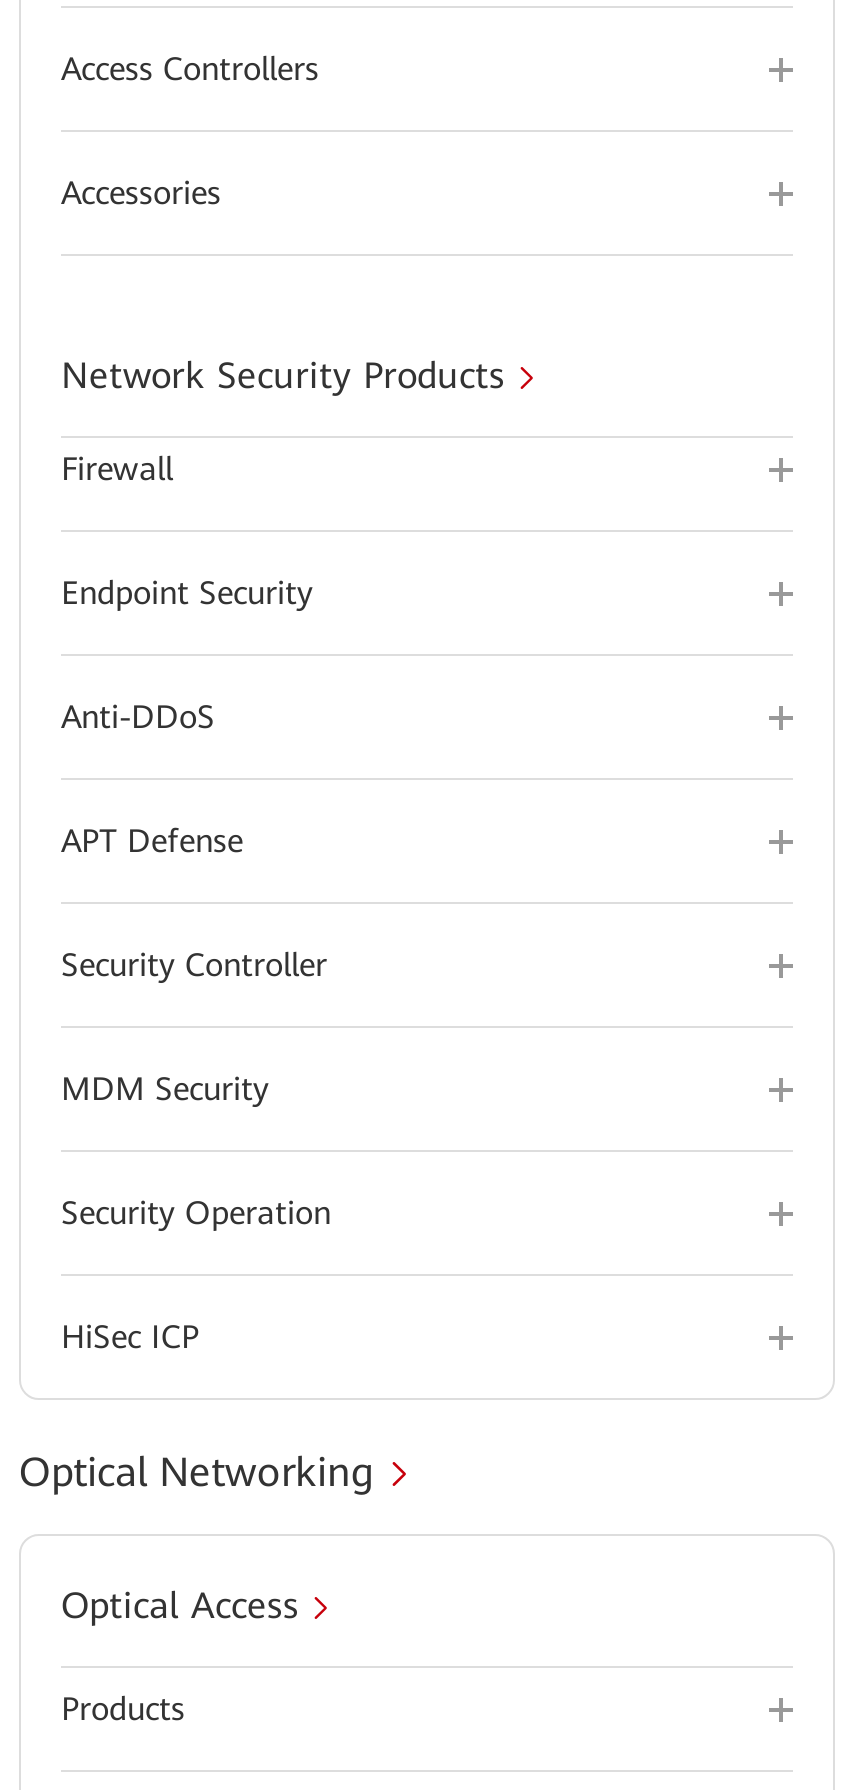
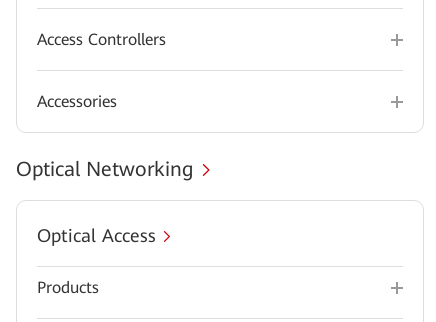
[61,354,505,1356] Network Security Products | Firewall | Endpoint Security | Anti-DDoS | APT Defense | Security Controller | MDM Security | Security Operation | HiSec ICP -> none

